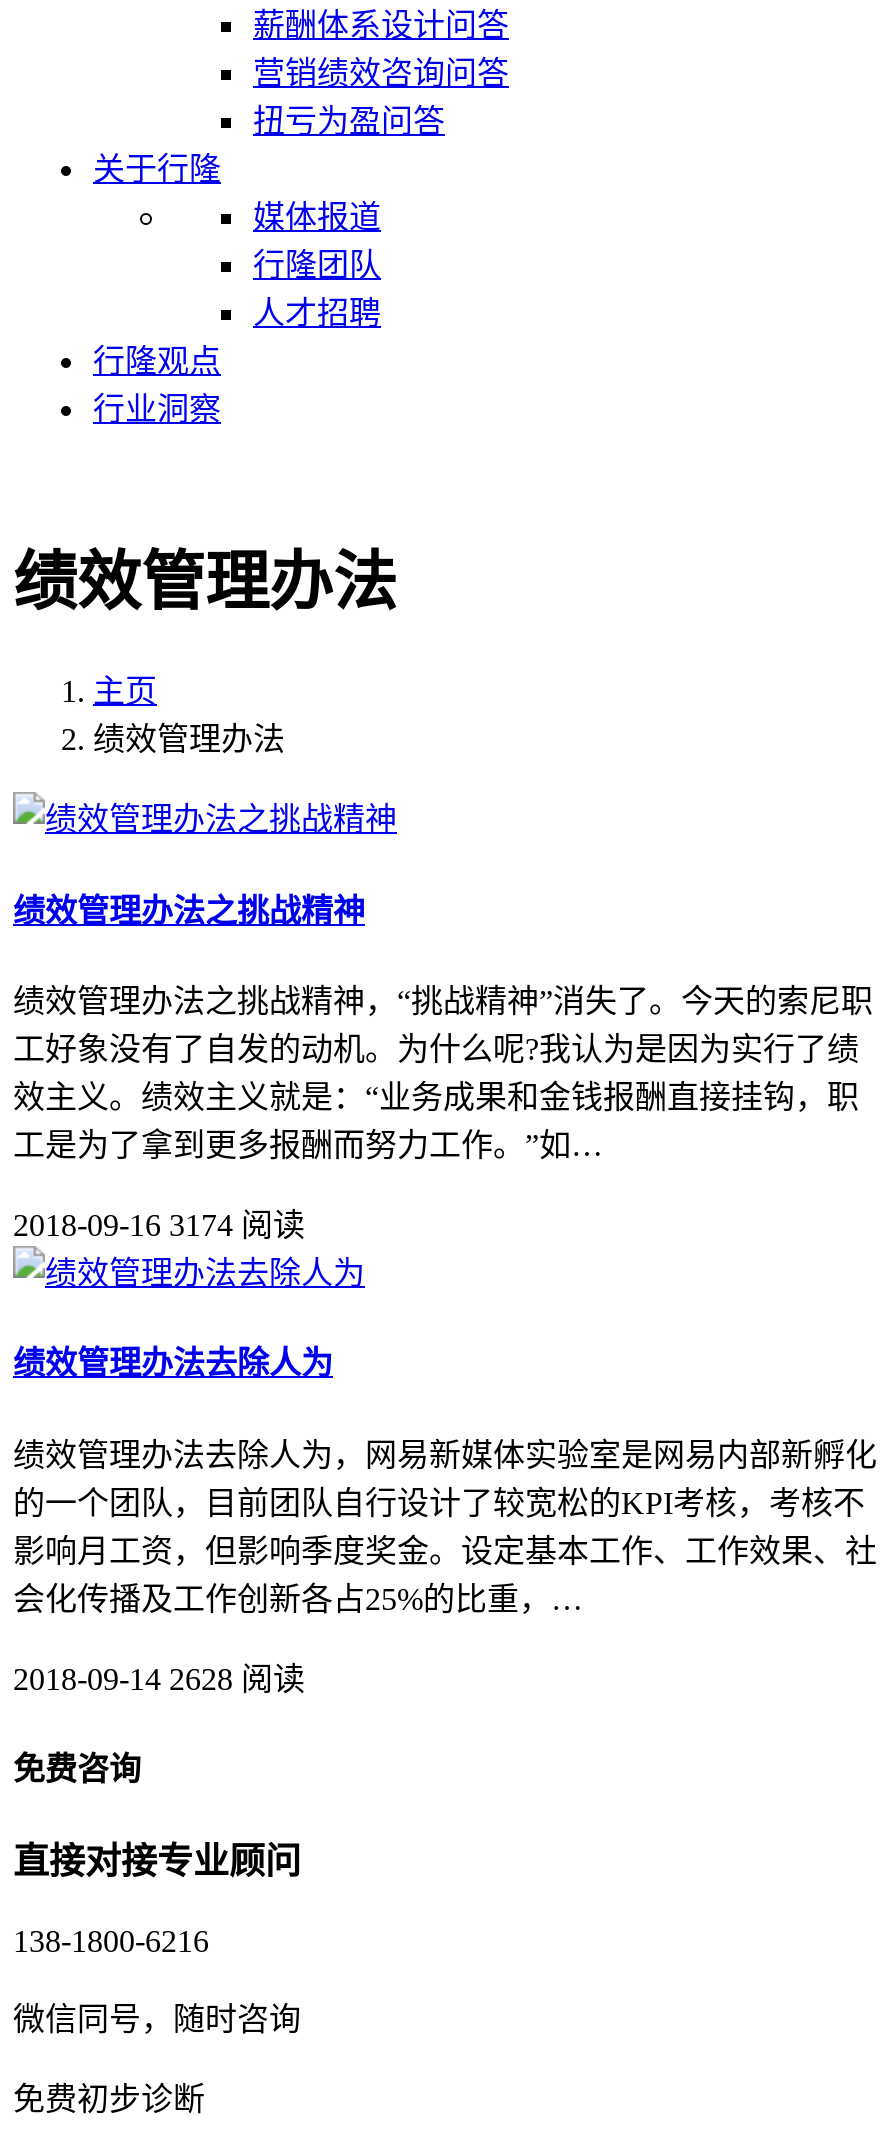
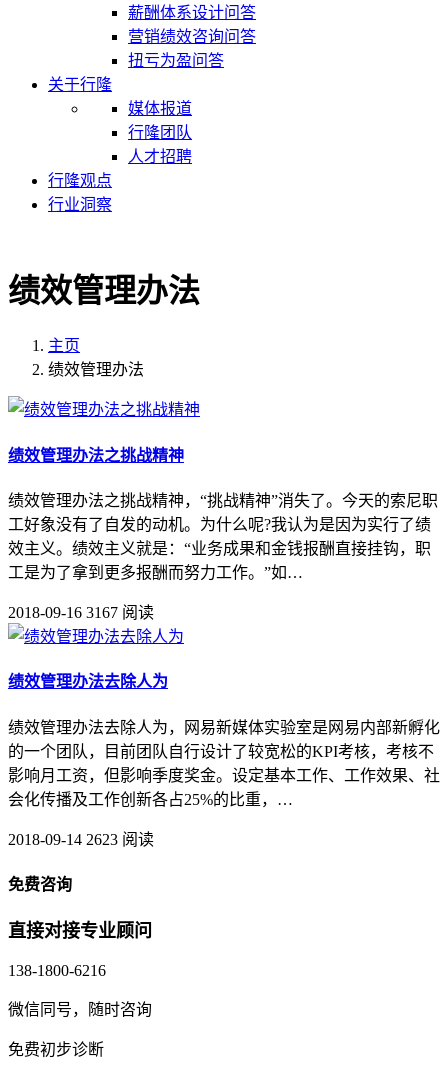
[13,1208,305,1242] 2018-09-16 3174 阅读 -> [8,604,154,621] 2018-09-16 3167 阅读
[13,1661,305,1695] 2018-09-14 2628 阅读 -> [8,830,154,847] 2018-09-14 2623 阅读

